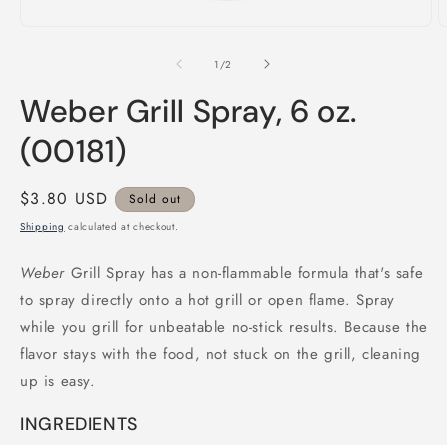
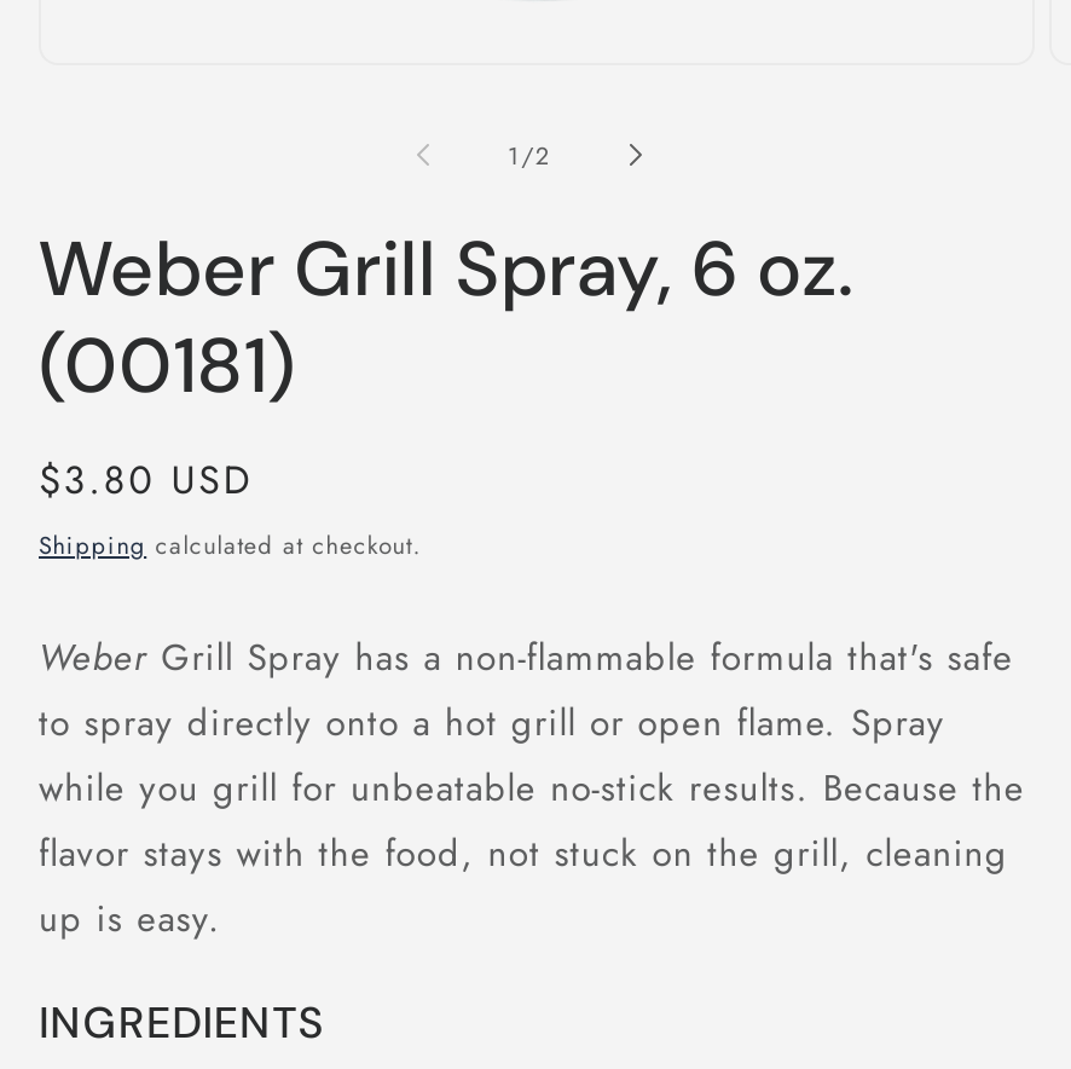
[129,190,181,208] Sold out -> none

